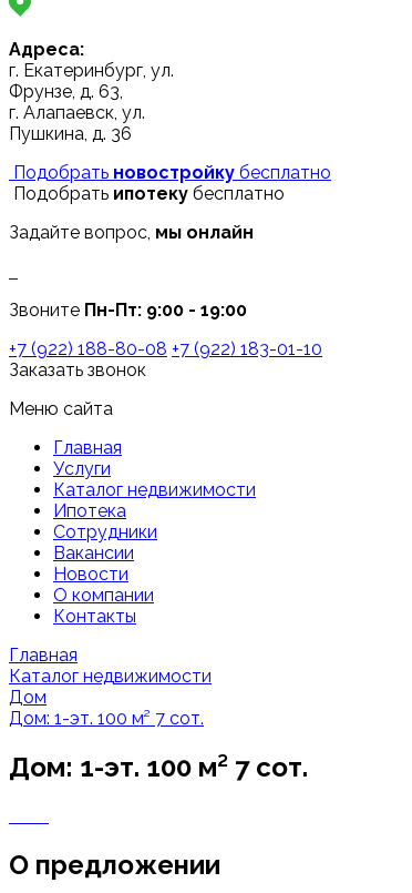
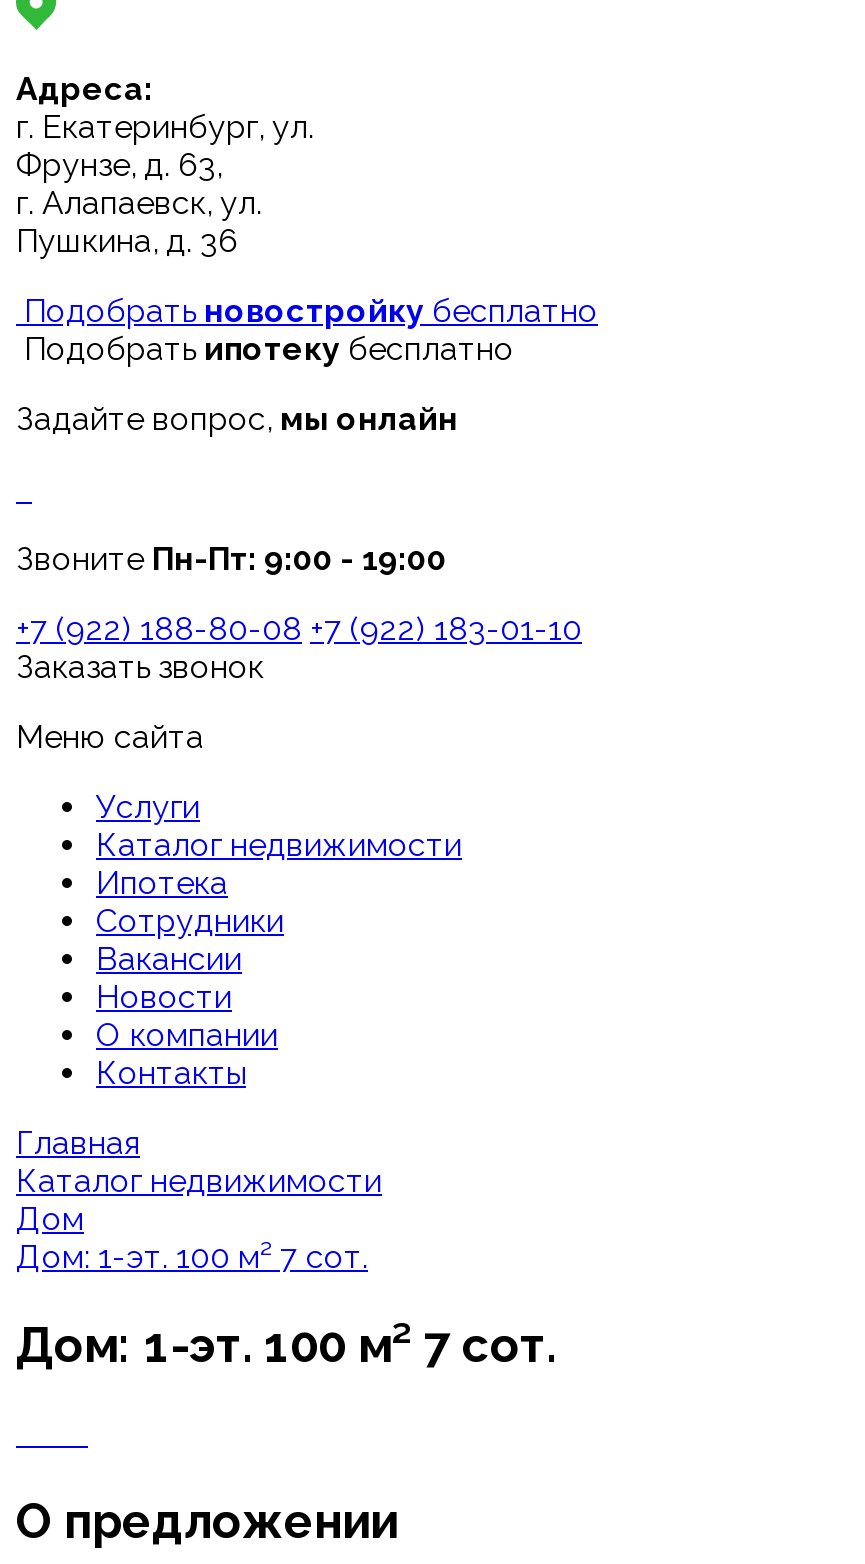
[53,437,122,458] Главная -> none

